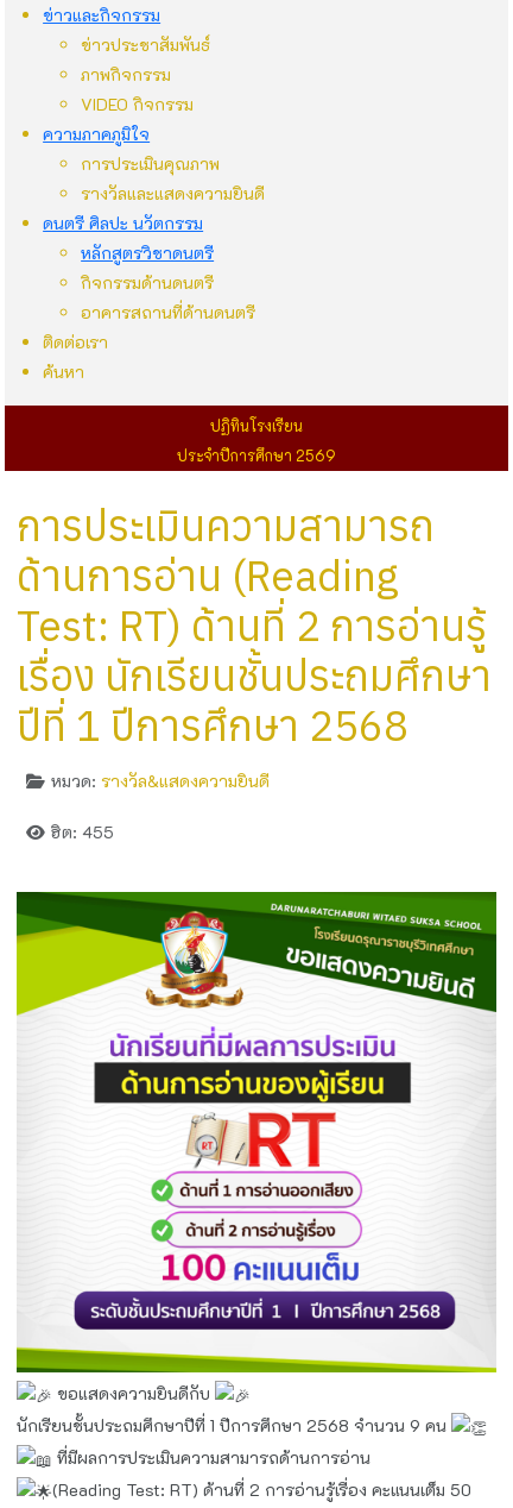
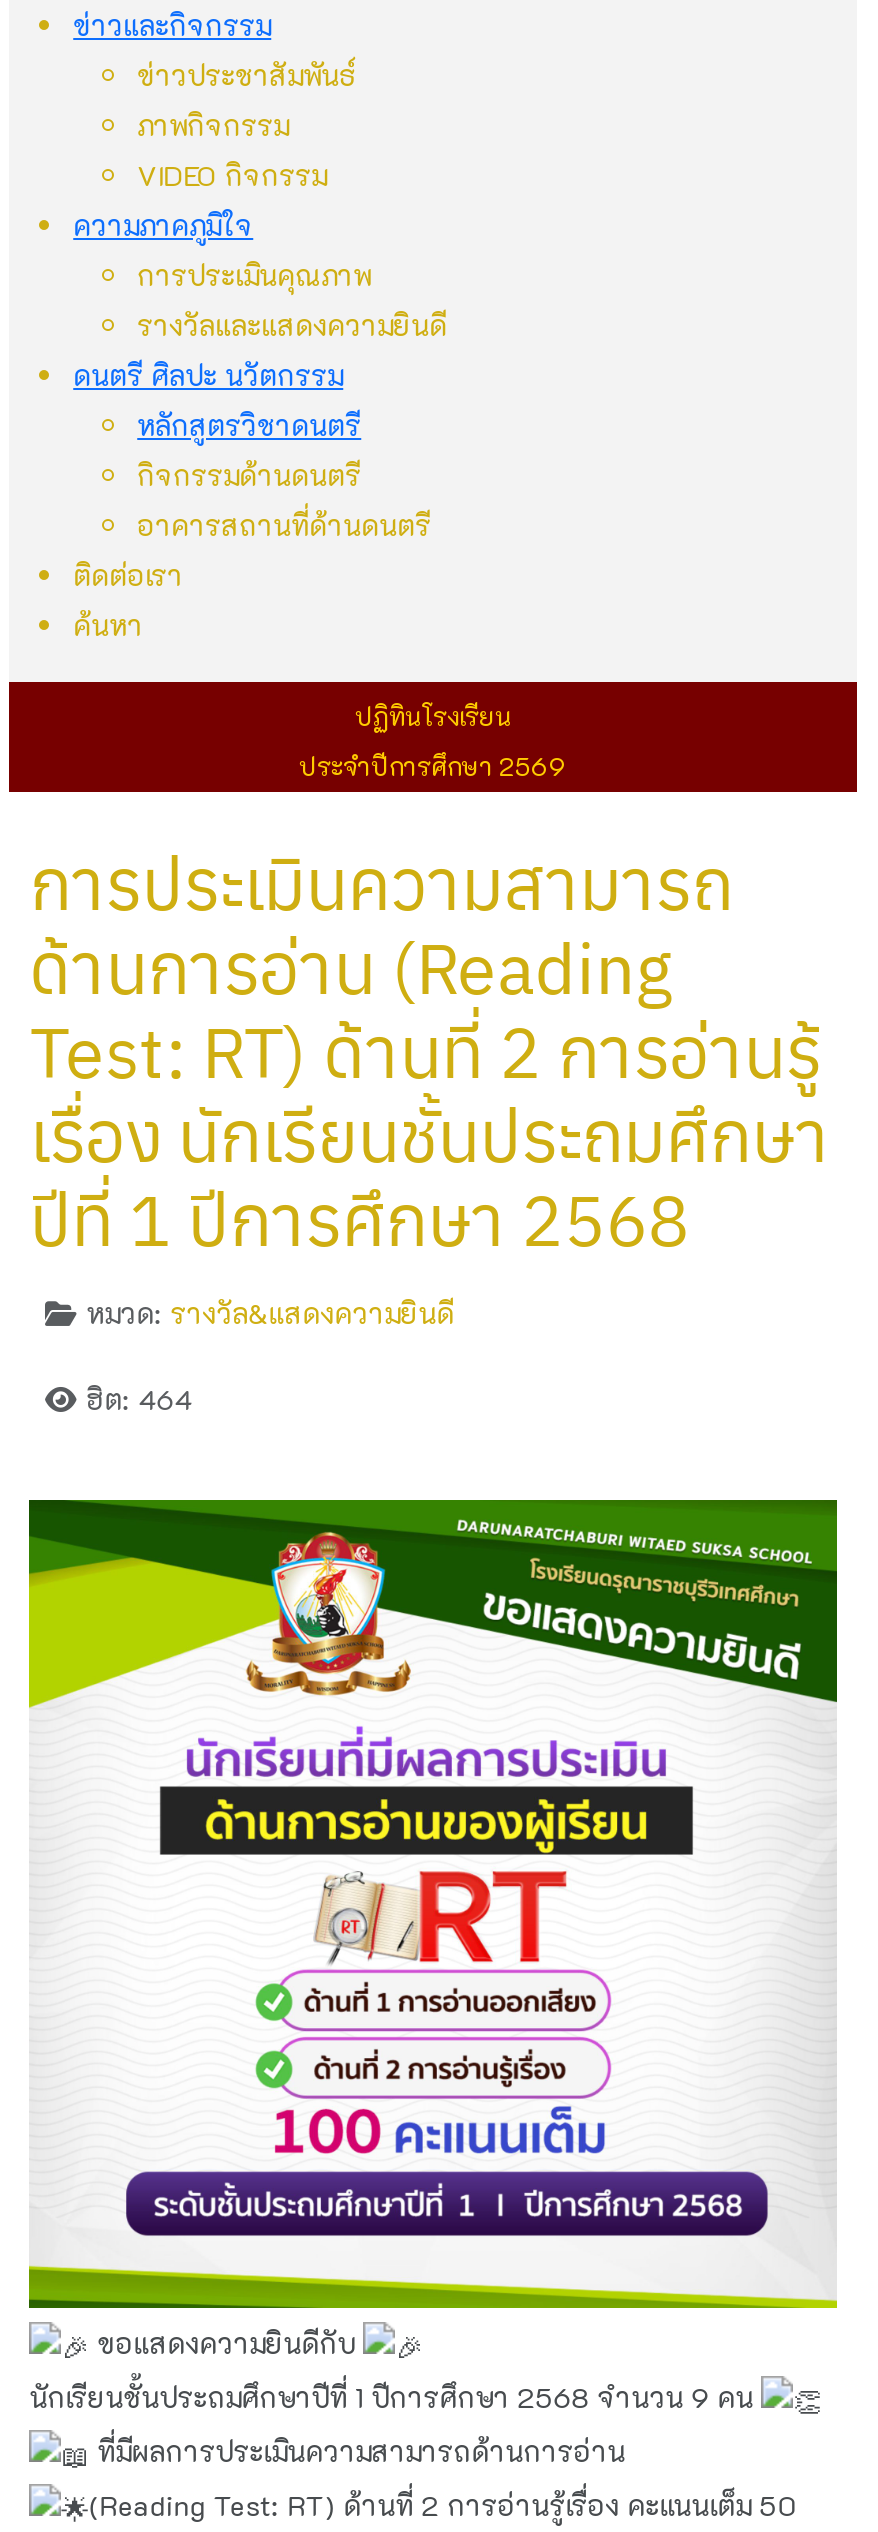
[51,821,114,843] ฮิต: 455 -> [86,1380,192,1418] ฮิต: 464

